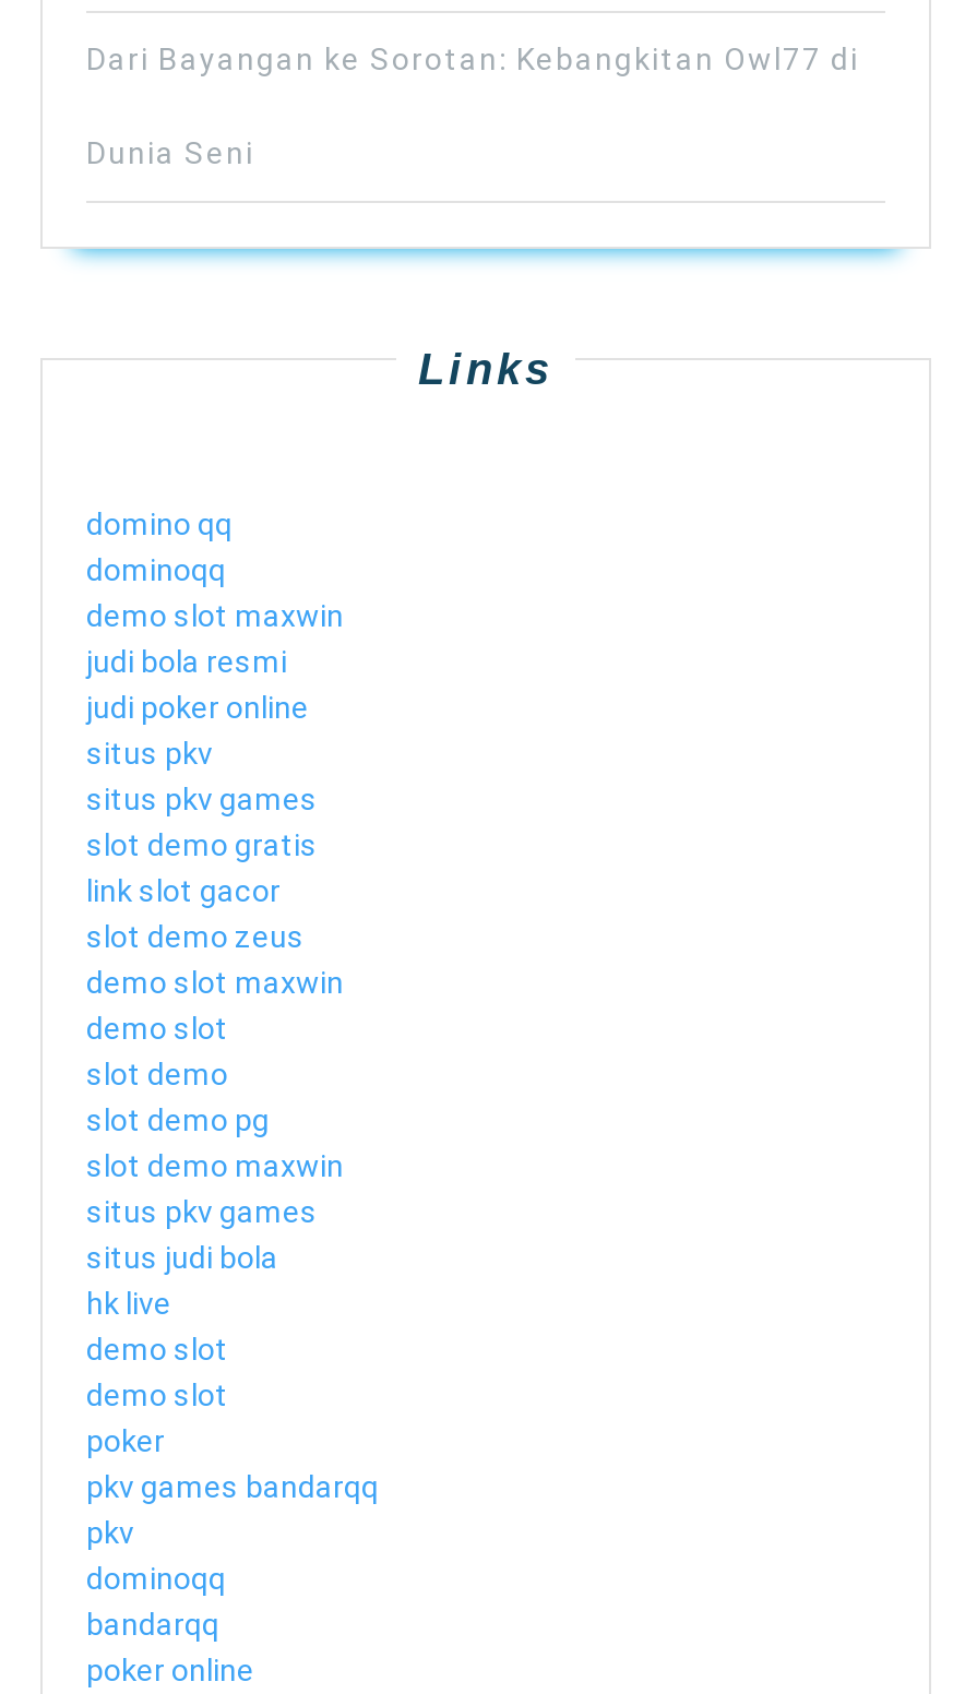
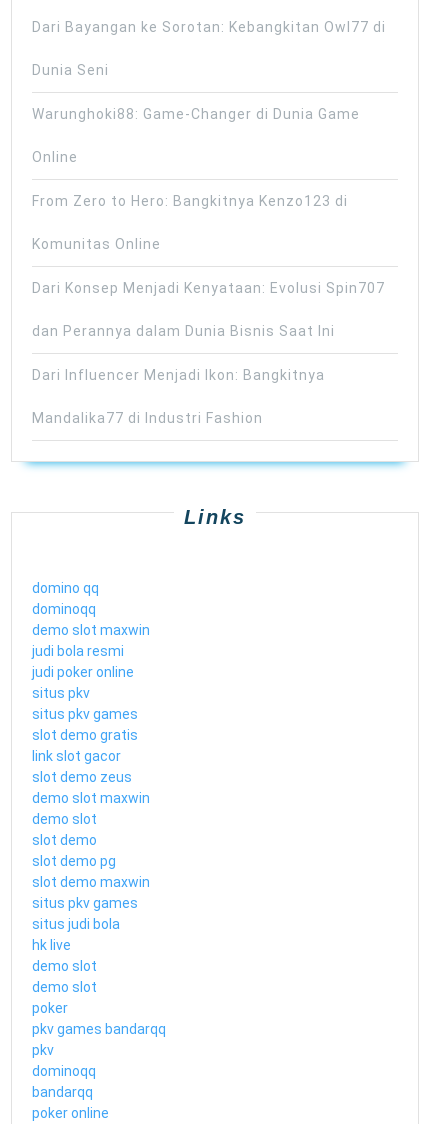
none -> [32,106,385,426] Warunghoki88: Game-Changer di Dunia Game | Online | From Zero to Hero: Bangkitnya Kenzo123 di | Komunitas Online | Dari Konsep Menjadi Kenyataan: Evolusi Spin707 | dan Perannya dalam Dunia Bisnis Saat Ini | Dari Influencer Menjadi Ikon: Bangkitnya | Mandalika77 di Industri Fashion

